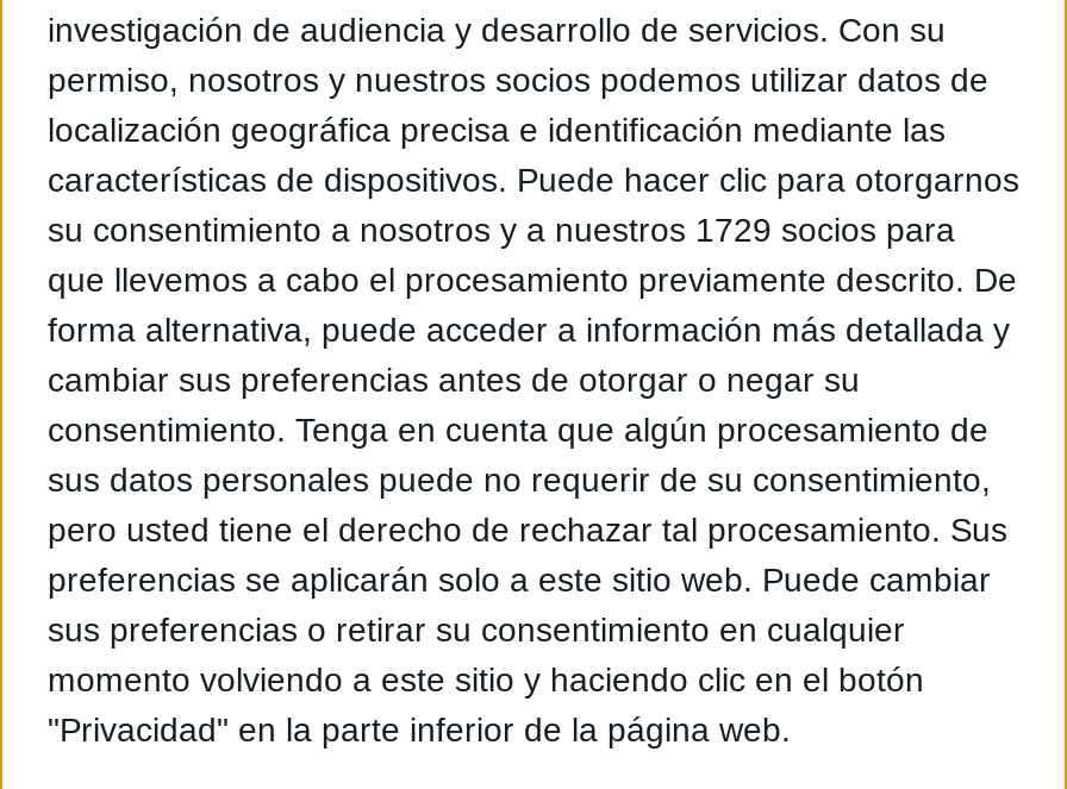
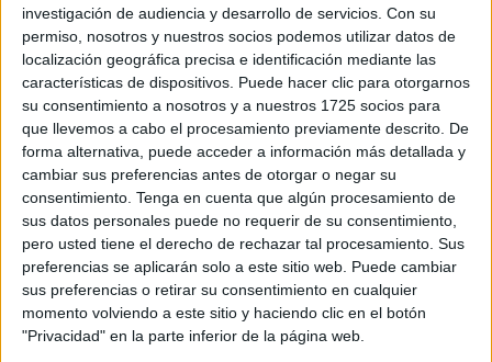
[48,210,955,248] su consentimiento a nosotros y a nuestros 1729 socios para -> [22,97,440,114] su consentimiento a nosotros y a nuestros 1725 socios para

